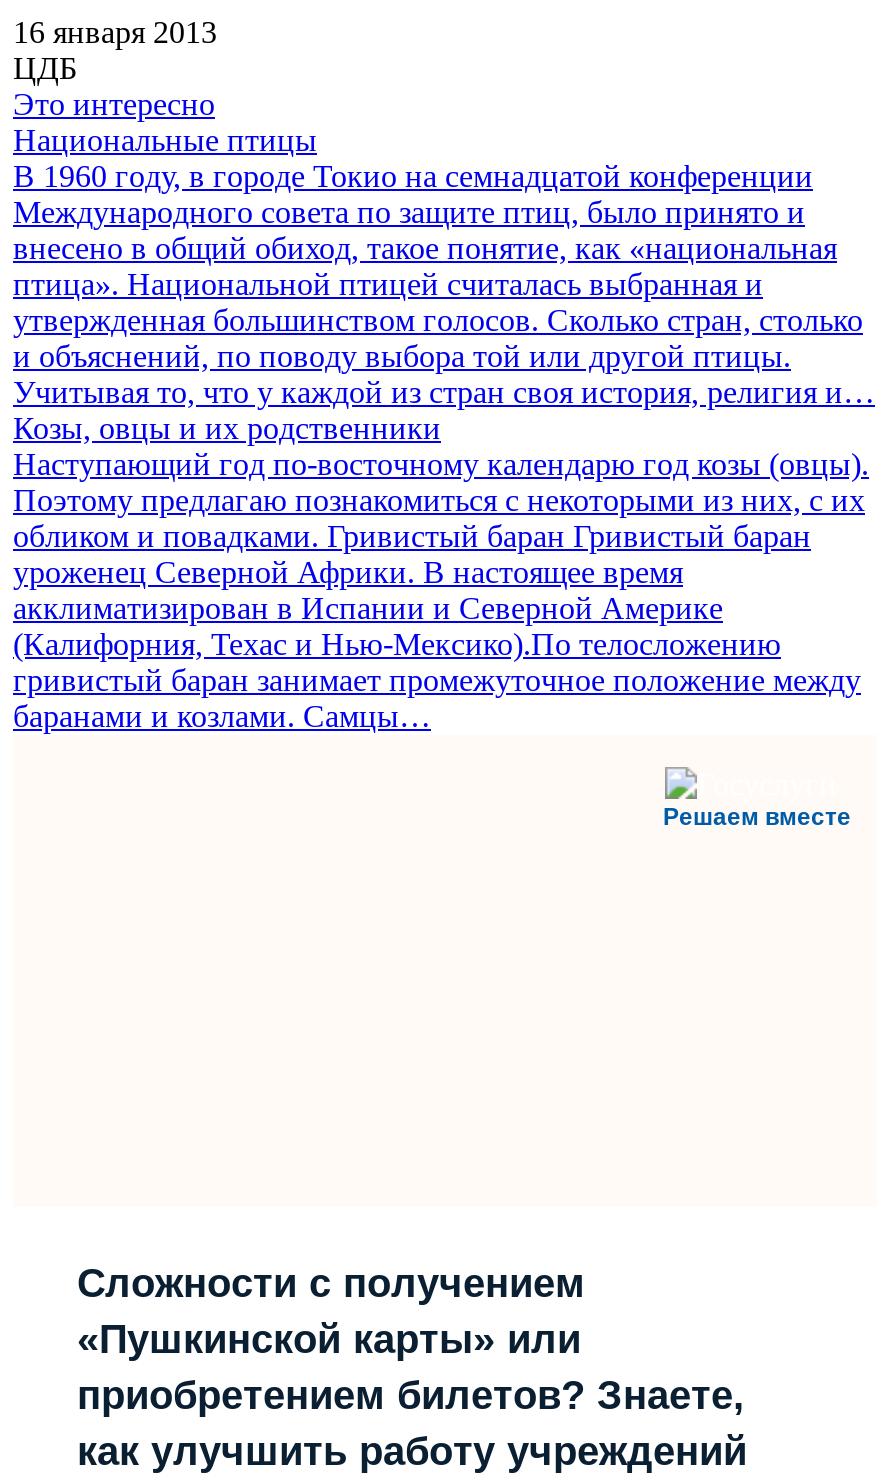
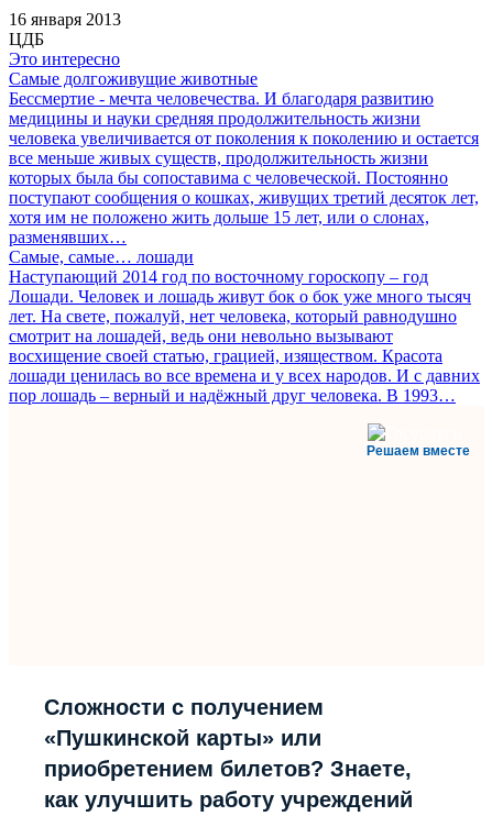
[13,123,875,733] Национальные птицы | В 1960 году, в городе Токио на семнадцатой конференции | Международного совета по защите птиц, было принято и | внесено в общий обиход, такое понятие, как «национальная | птица». Национальной птицей считалась выбранная и | утвержденная большинством голосов. Сколько стран, столько | и объяснений, по поводу выбора той или другой птицы. | Учитывая то, что у каждой из стран своя история, религия и… | Козы, овцы и их родственники | Наступающий год по-восточному календарю год козы (овцы). | Поэтому предлагаю познакомиться с некоторыми из них, с их | обликом и повадками. Гривистый баран Гривистый баран | уроженец Северной Африки. В настоящее время | акклиматизирован в Испании и Северной Америке | (Калифорния, Техас и Нью-Мексико).По телосложению | гривистый баран занимает промежуточное положение между | баранами и козлами. Самцы… -> [9,69,480,405] Самые долгоживущие животные | Бессмертие - мечта человечества. И благодаря развитию | медицины и науки средняя продолжительность жизни | человека увеличивается от поколения к поколению и остается | все меньше живых существ, продолжительность жизни | которых была бы сопоставима с человеческой. Постоянно | поступают сообщения о кошках, живущих третий десяток лет, | хотя им не положено жить дольше 15 лет, или о слонах, | разменявших… | Самые, самые… лошади | Наступающий 2014 год по восточному гороскопу – год | Лошади. Человек и лошадь живут бок о бок уже много тысяч | лет. На свете, пожалуй, нет человека, который равнодушно | смотрит на лошадей, ведь они невольно вызывают | восхищение своей статью, грацией, изяществом. Красота | лошади ценилась во все времена и у всех народов. И с давних | пор лошадь – верный и надёжный друг человека. В 1993…

